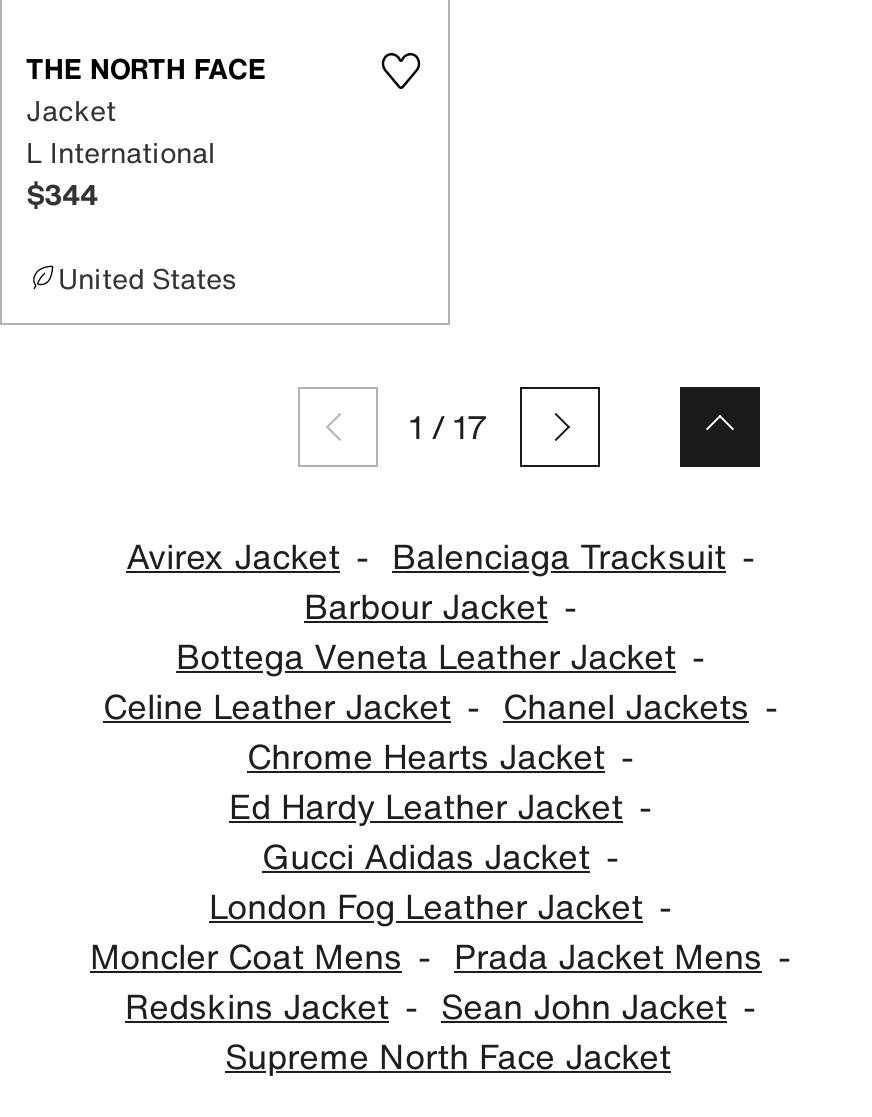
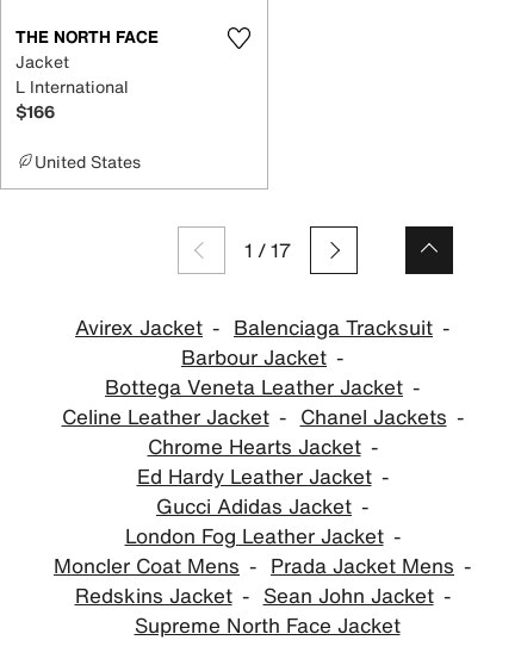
[26,172,98,214] $344 -> [15,98,55,123] $166

